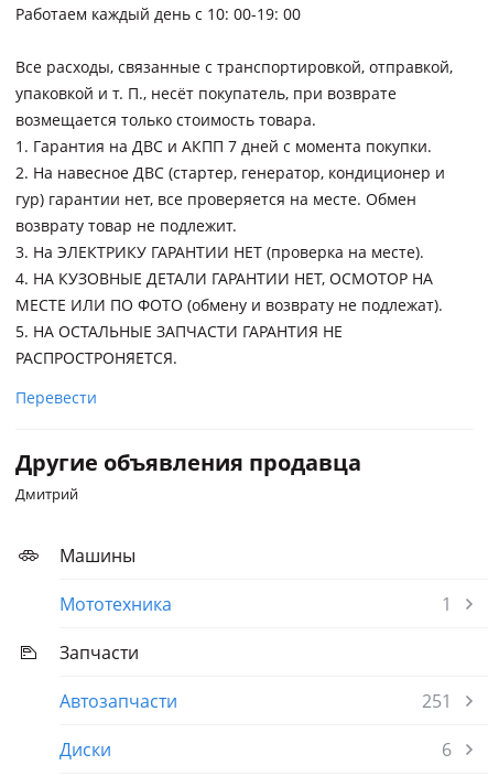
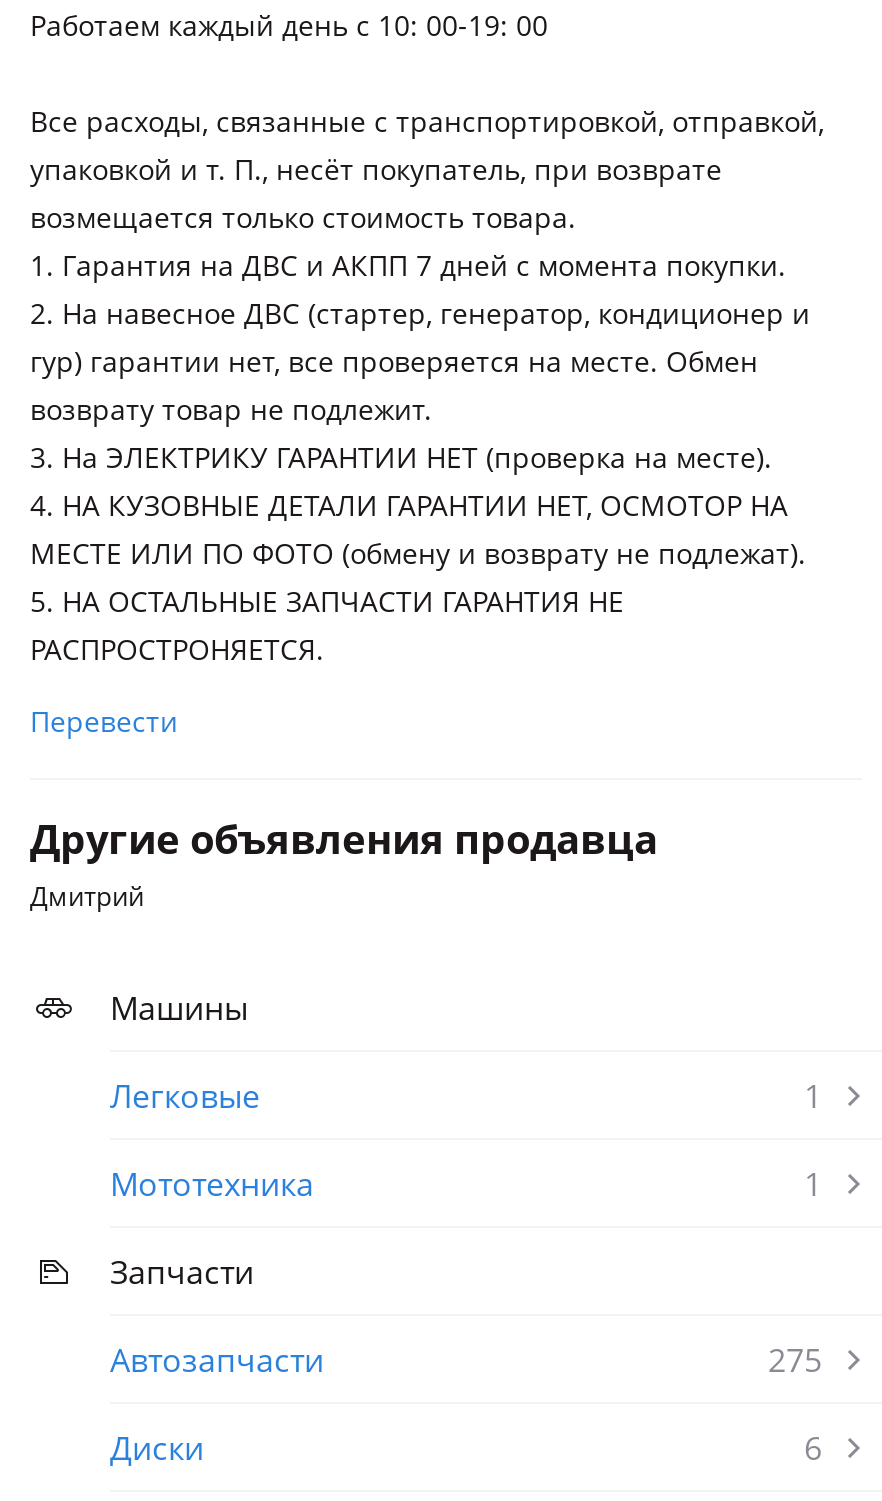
none -> [110,1074,822,1118] Легковые | 1
[422,689,452,713] 251 -> [768,1338,822,1382] 275

